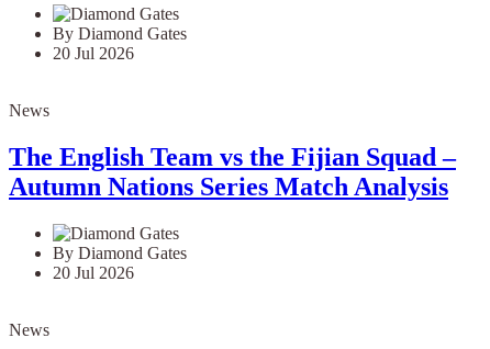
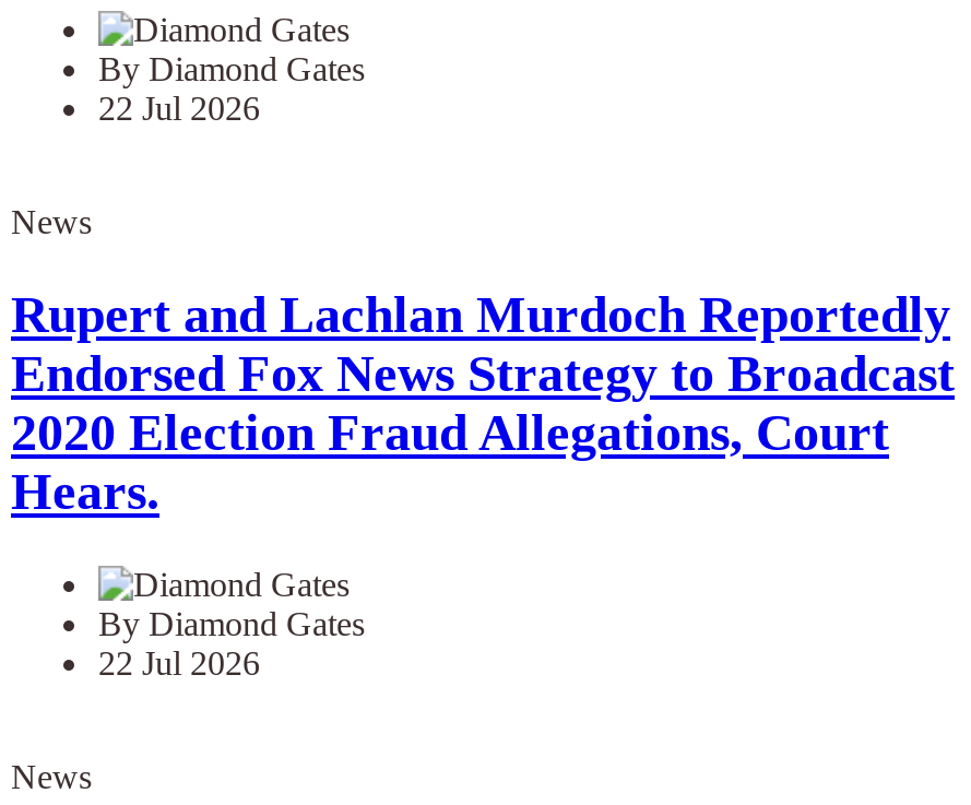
[53,44,134,62] 20 Jul 2026 -> [98,89,260,126] 22 Jul 2026
[9,142,456,201] The English Team vs the Fijian Squad – | Autumn Nations Series Match Analysis -> [11,286,955,519] Rupert and Lachlan Murdoch Reportedly | Endorsed Fox News Strategy to Broadcast | 2020 Election Fraud Allegations, Court | Hears.
[53,263,134,282] 20 Jul 2026 -> [98,644,260,681] 22 Jul 2026

